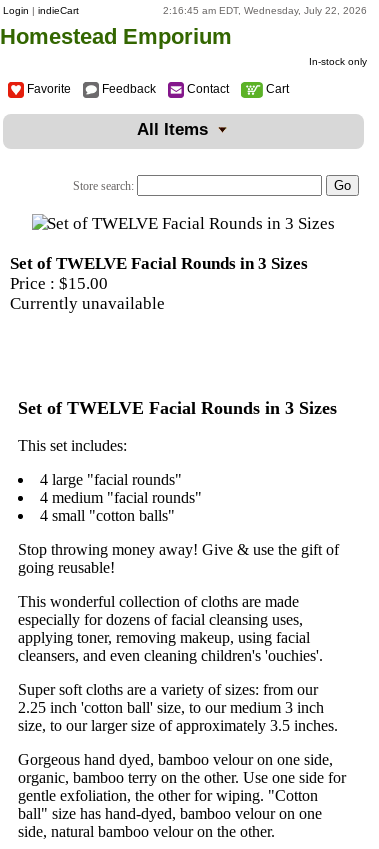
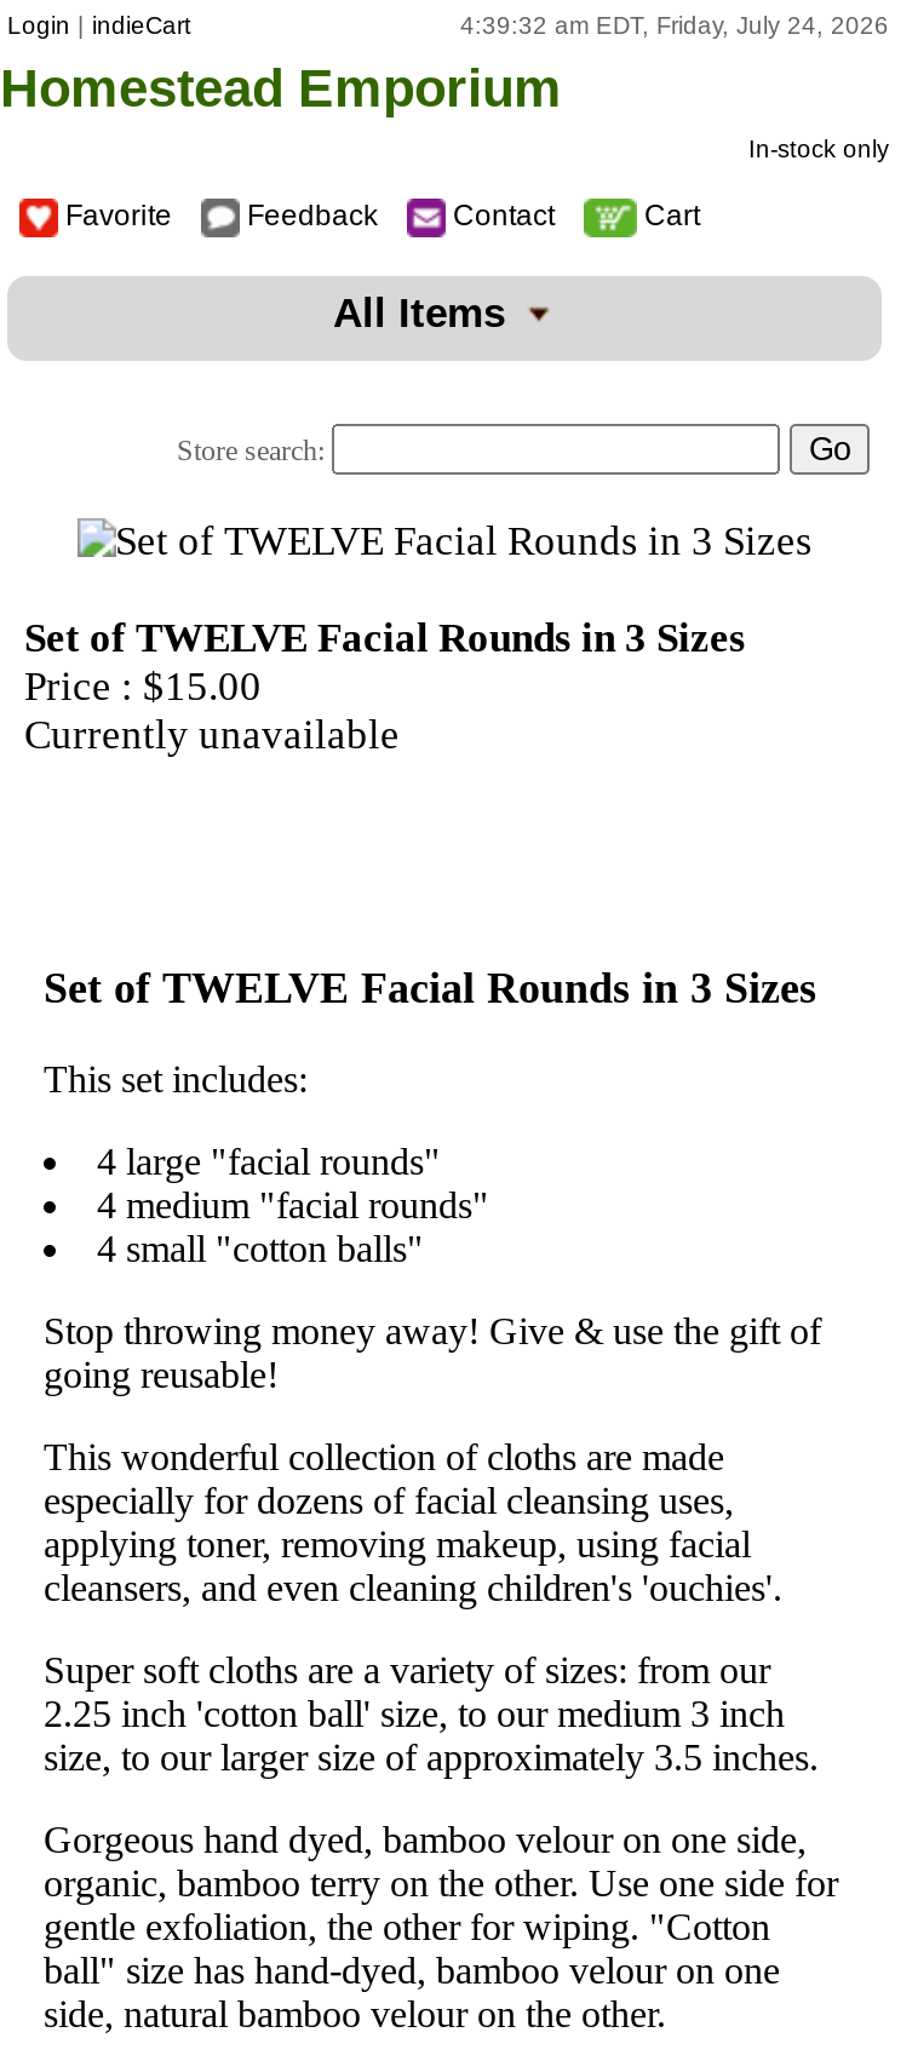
[163,5,367,16] 2:16:45 am EDT, Wednesday, July 22, 2026 -> [460,12,889,39] 4:39:32 am EDT, Friday, July 24, 2026

